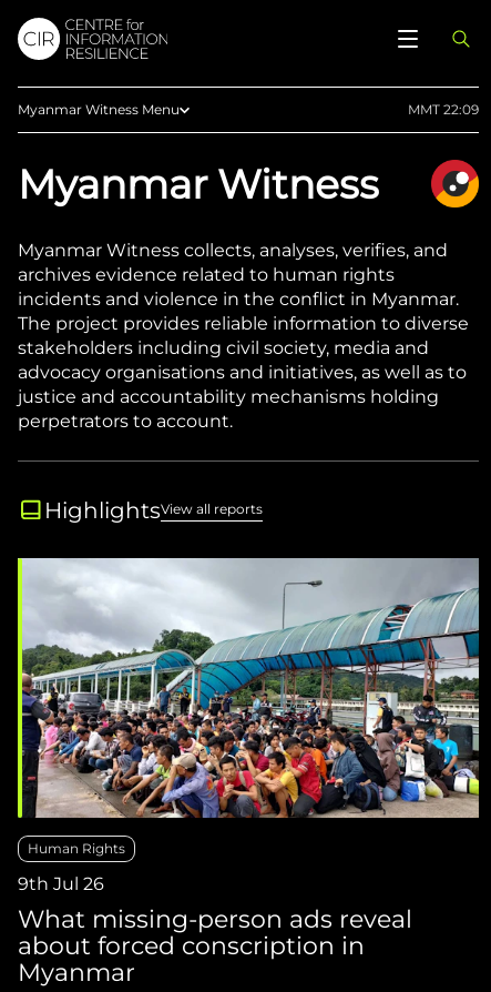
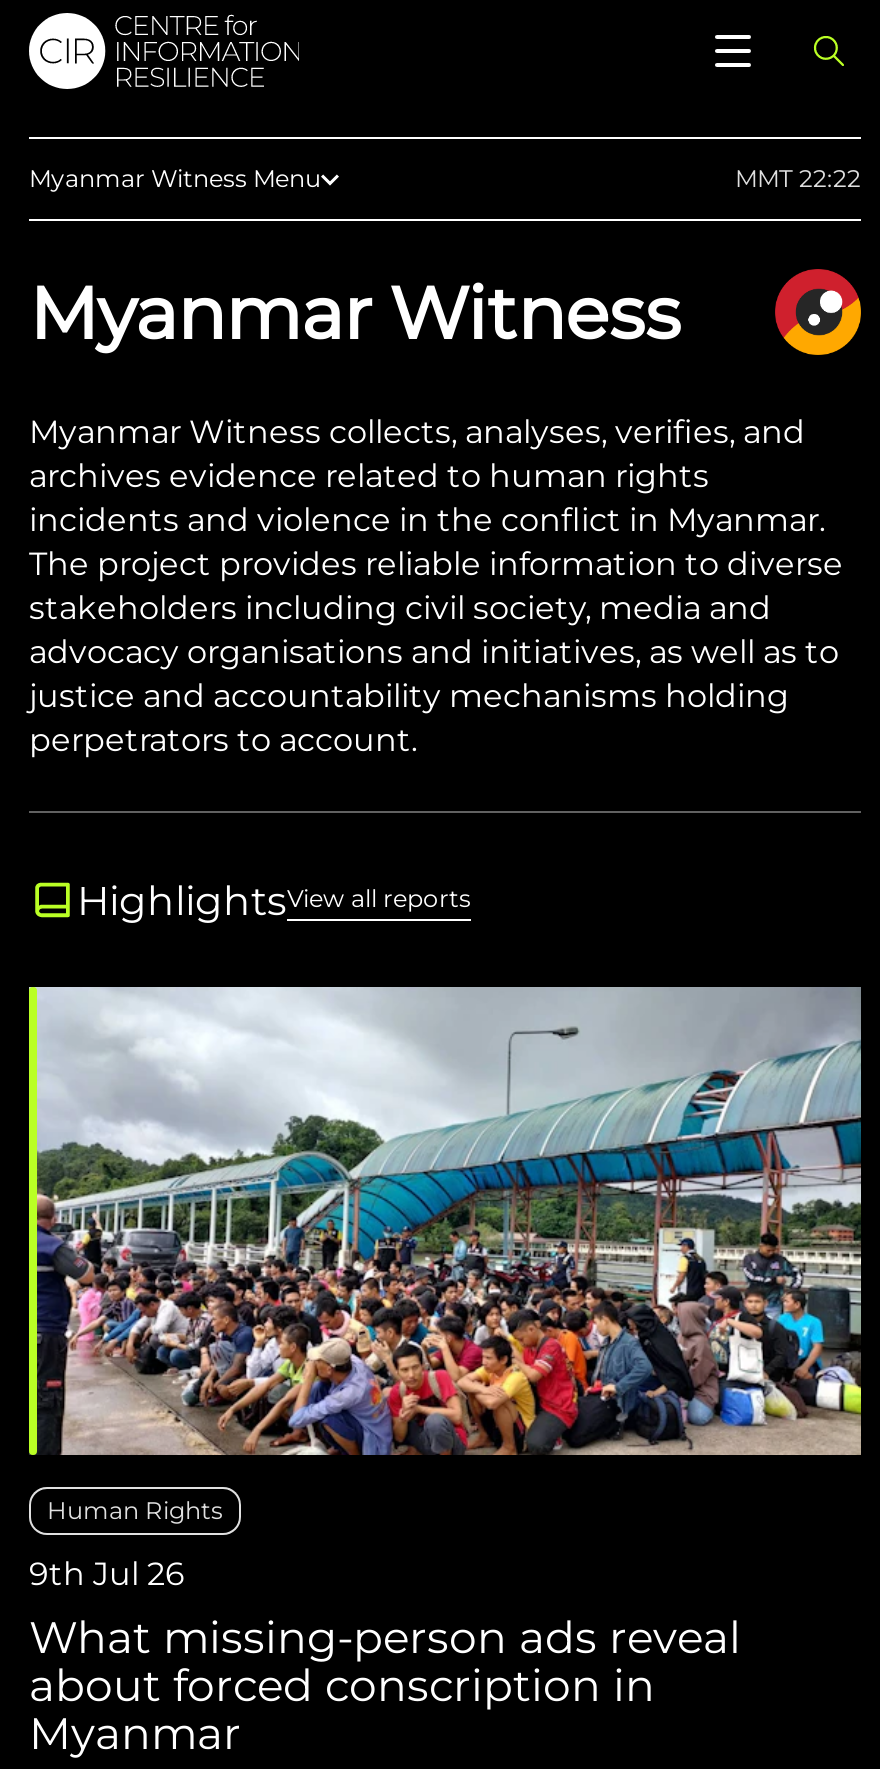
[408,101,479,118] MMT 22:09 -> [735,163,861,193] MMT 22:22

